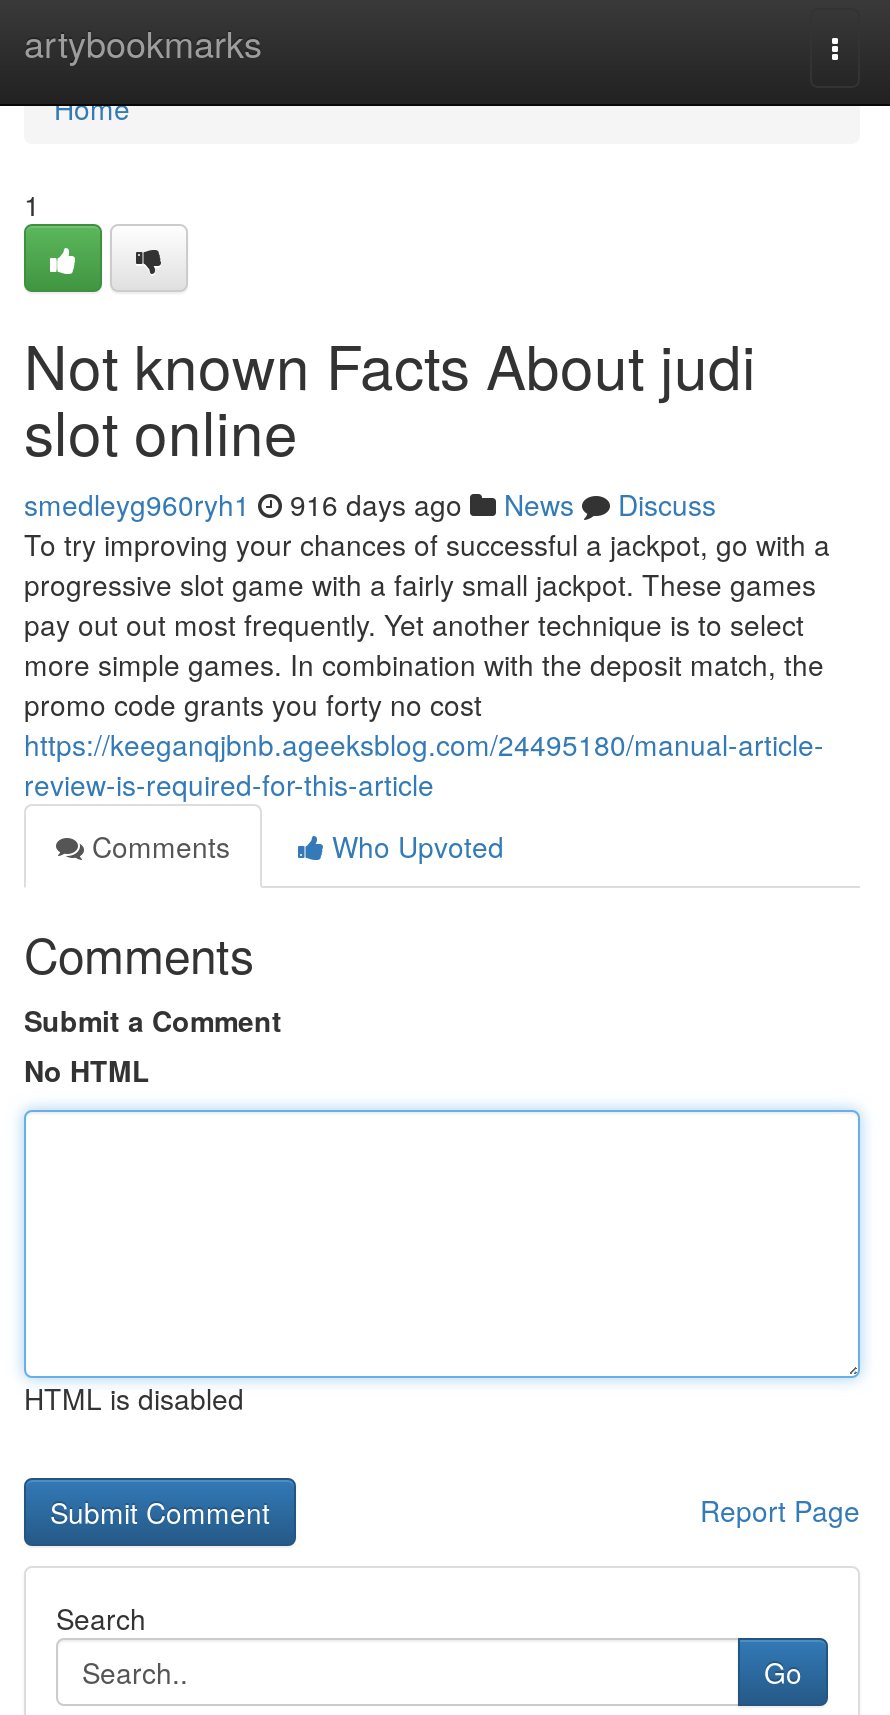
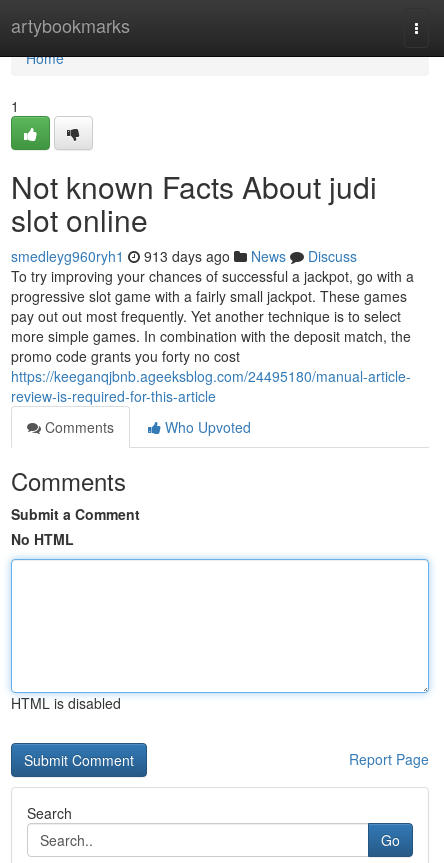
[24,484,716,524] smedleyg960ryh1 916 days ago News Discuss -> [11,246,357,266] smedleyg960ryh1 913 days ago News Discuss

